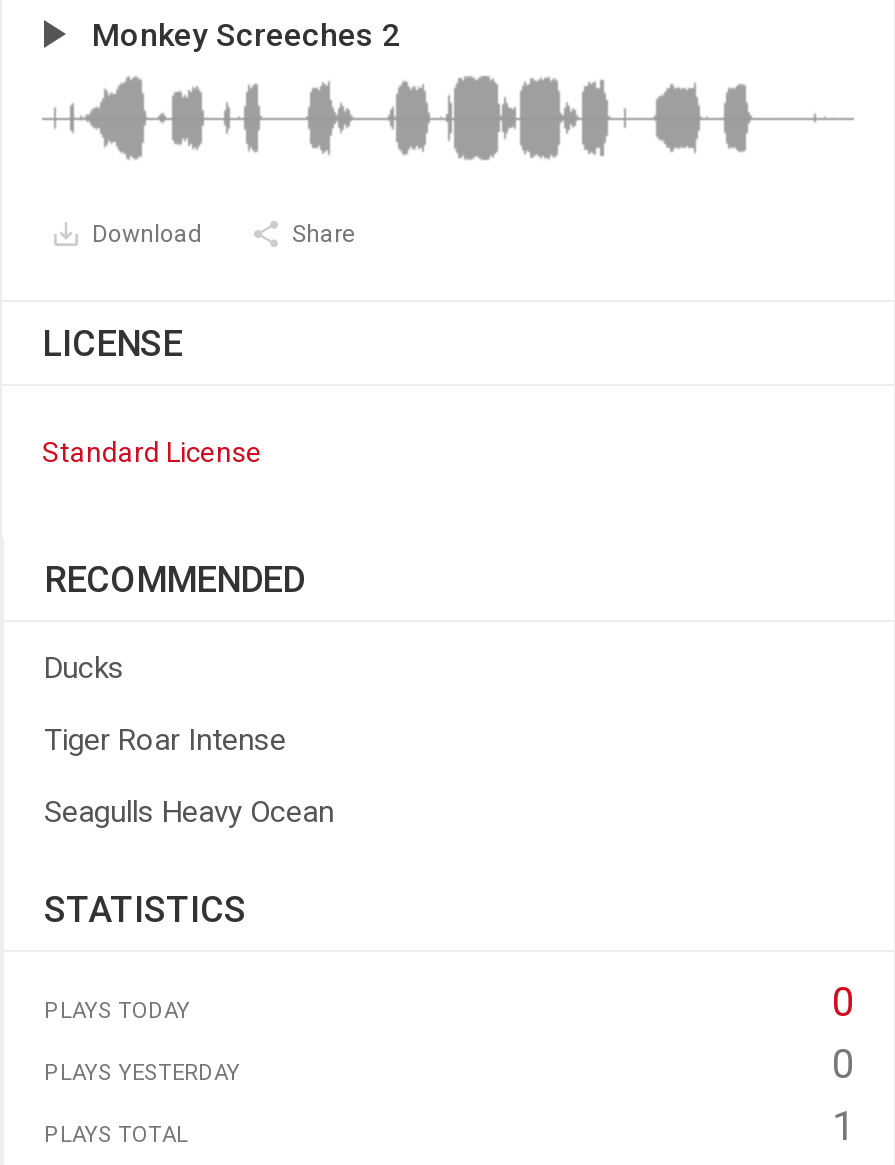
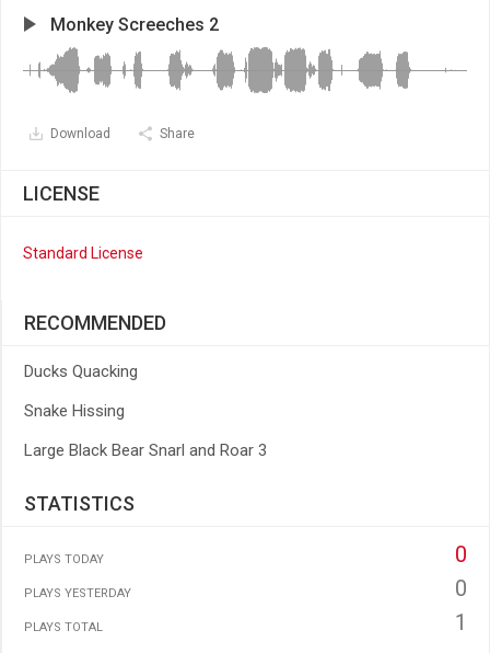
[44,650,124,686] Ducks -> [24,362,138,381] Ducks Quacking
[44,722,286,758] Tiger Roar Intense -> [24,401,125,421] Snake Hissing
[44,794,334,830] Seagulls Heavy Ocean -> [24,440,267,460] Large Black Bear Snarl and Roar 3

